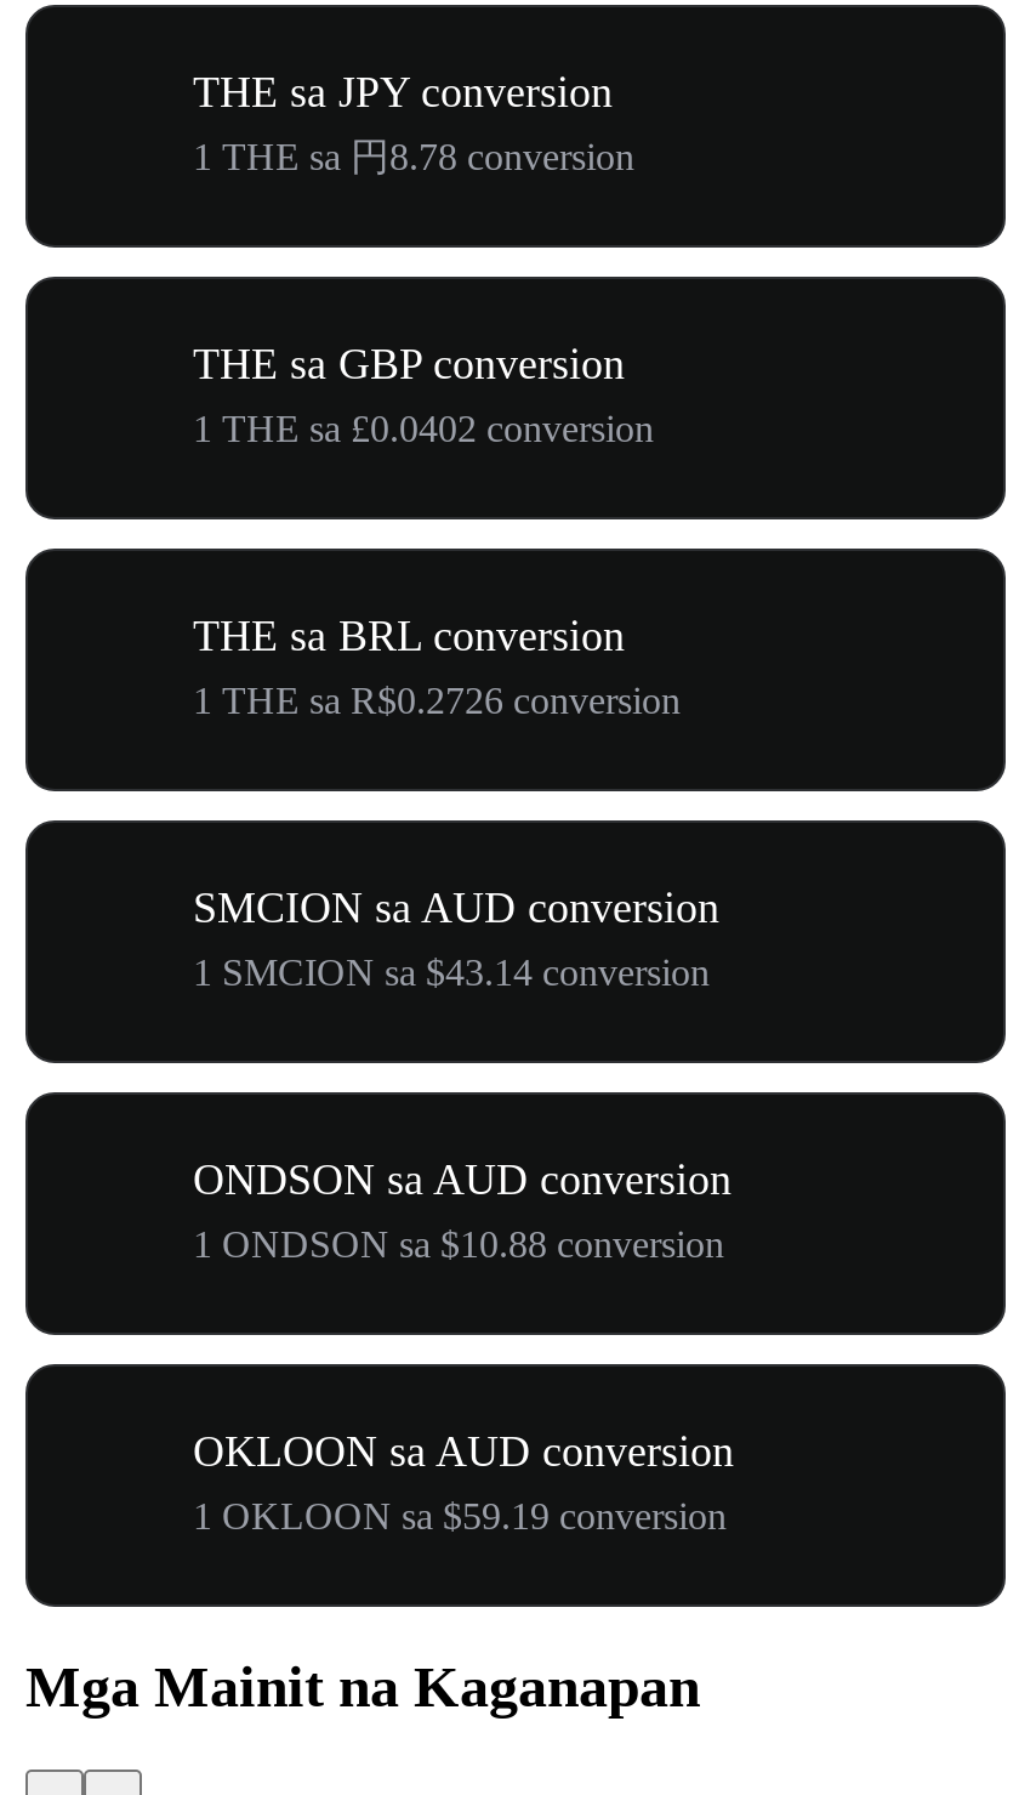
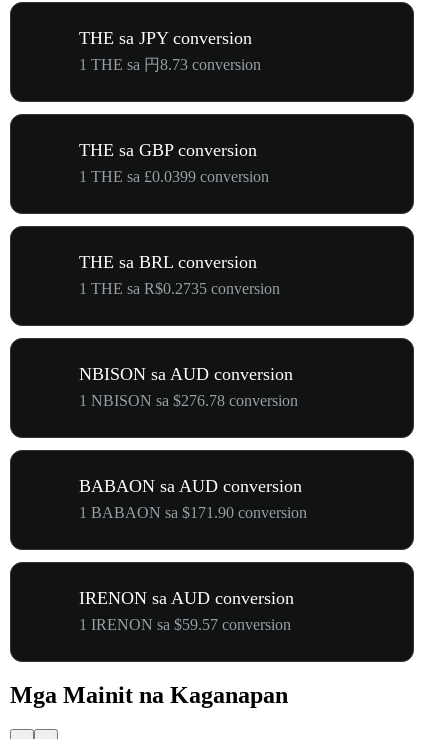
[193,136,634,177] 1 THE sa 円8.78 conversion -> [79,56,261,73] 1 THE sa 円8.73 conversion
[193,408,654,449] 1 THE sa £0.0402 conversion -> [79,168,269,185] 1 THE sa £0.0399 conversion
[193,680,681,721] 1 THE sa R$0.2726 conversion -> [79,280,280,297] 1 THE sa R$0.2735 conversion
[193,884,719,932] SMCION sa AUD conversion -> [79,364,293,384] NBISON sa AUD conversion
[193,952,710,993] 1 SMCION sa $43.14 conversion -> [79,392,298,409] 1 NBISON sa $276.78 conversion
[193,1155,731,1204] ONDSON sa AUD conversion -> [79,476,302,496] BABAON sa AUD conversion
[193,1223,724,1265] 1 ONDSON sa $10.88 conversion -> [79,504,307,521] 1 BABAON sa $171.90 conversion
[193,1427,734,1476] OKLOON sa AUD conversion -> [79,588,294,608] IRENON sa AUD conversion
[193,1495,727,1536] 1 OKLOON sa $59.19 conversion -> [79,616,291,633] 1 IRENON sa $59.57 conversion

